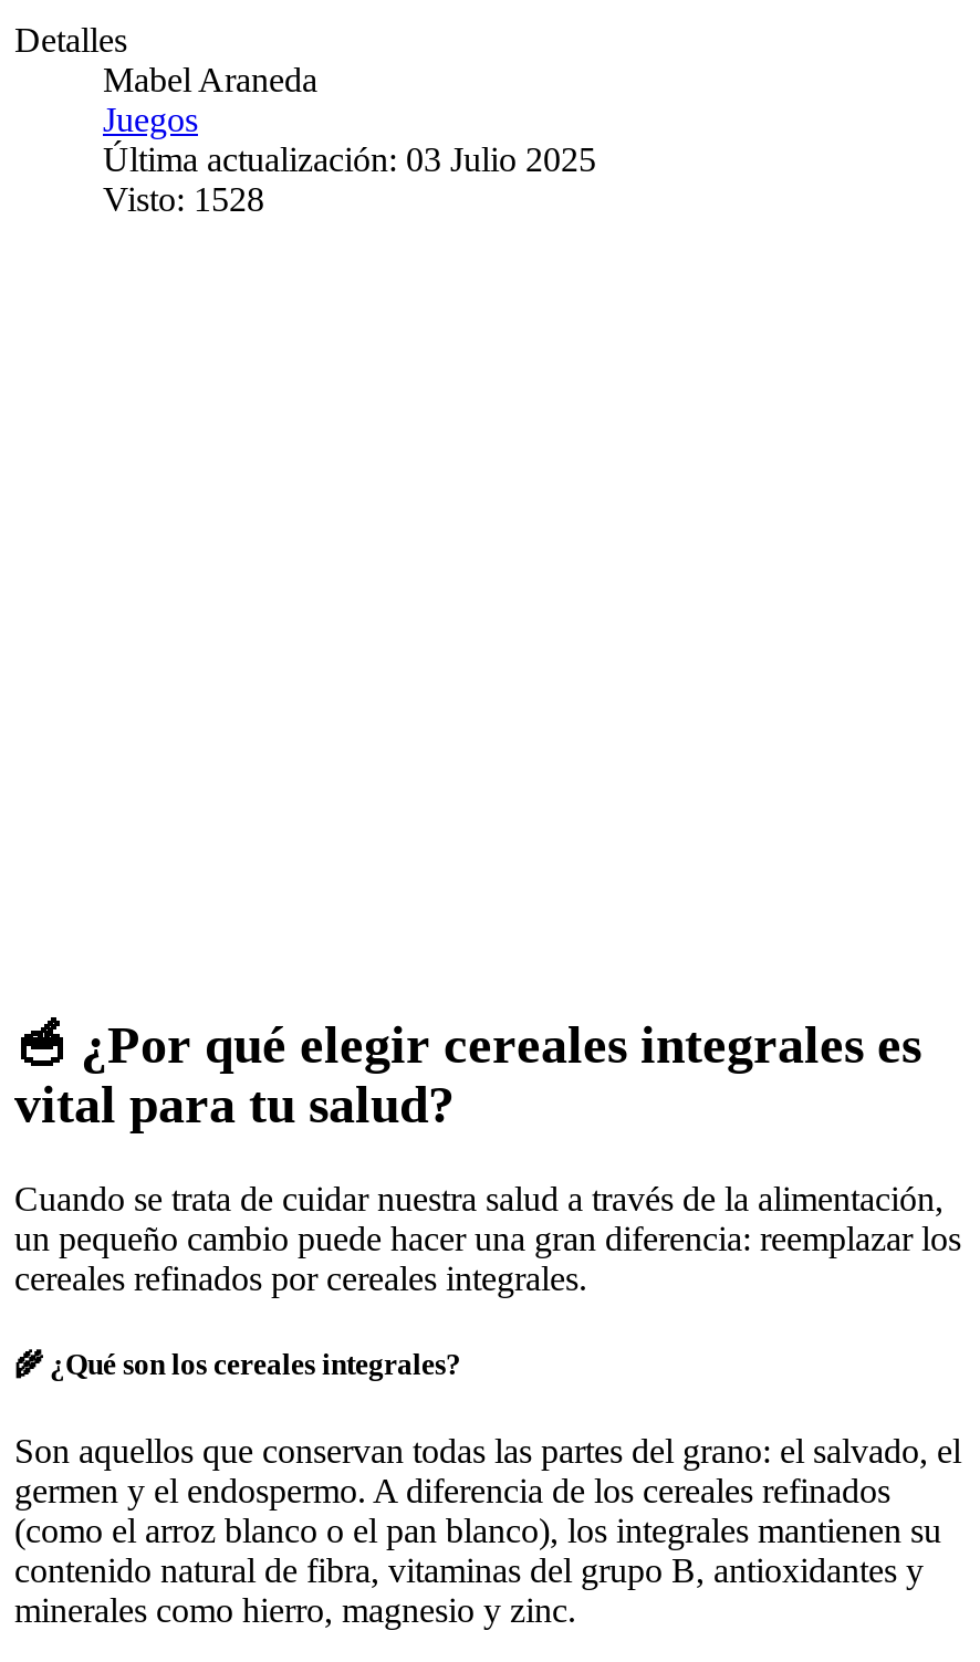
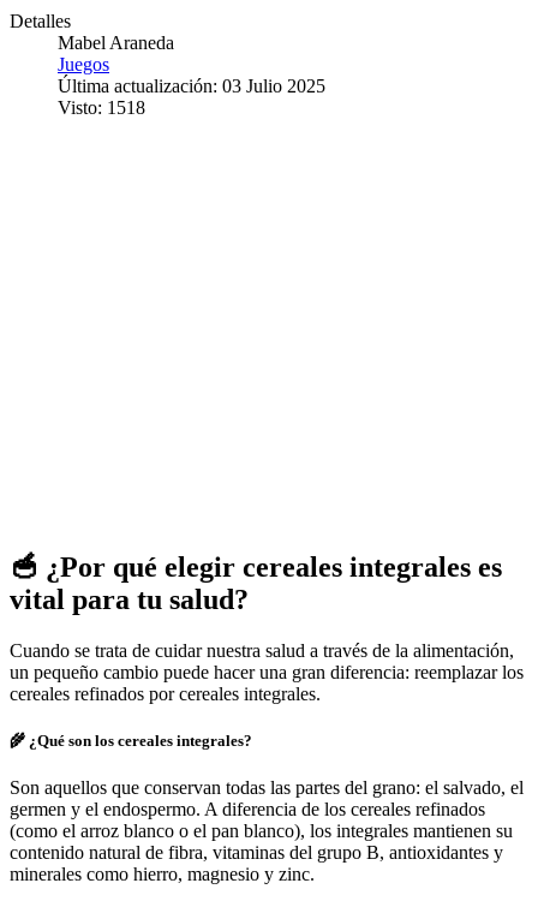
[103,180,264,217] Visto: 1528 -> [58,97,145,117] Visto: 1518

